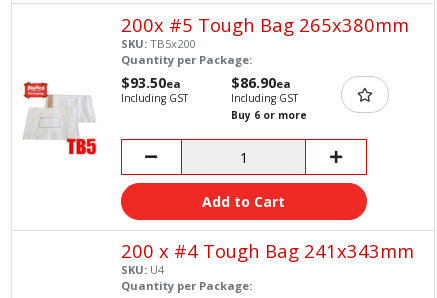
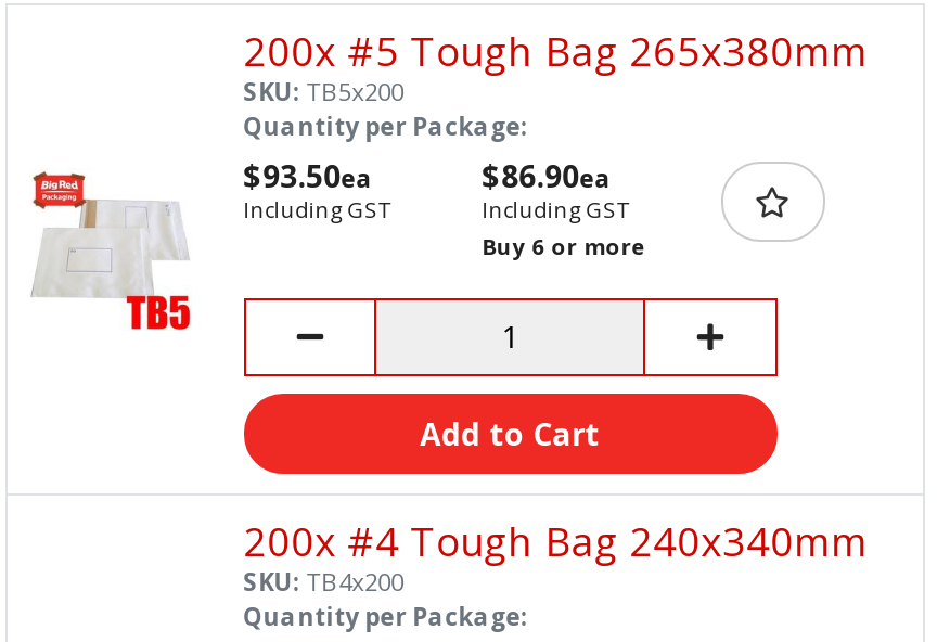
[121,238,414,277] 200 x #4 Tough Bag 241x343mm | SKU: U4 -> [243,512,868,597] 200x #4 Tough Bag 240x340mm | SKU: TB4x200

